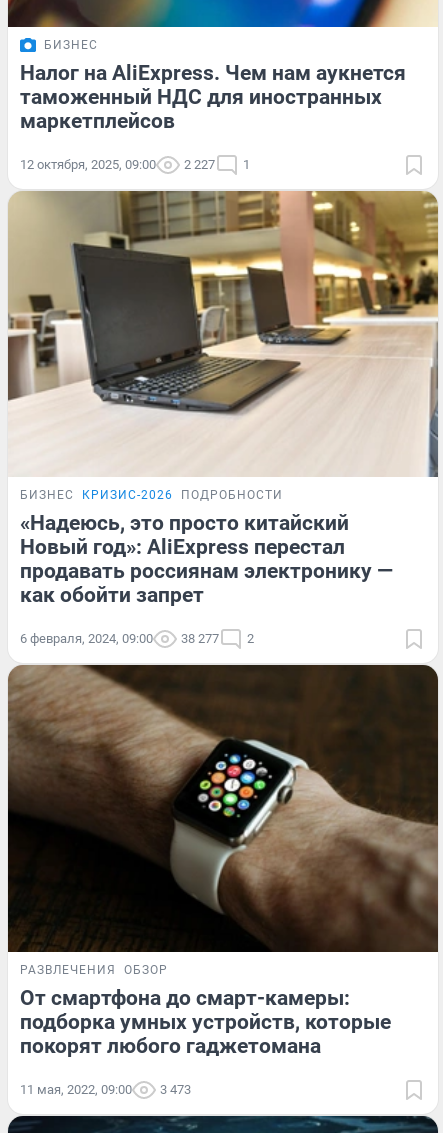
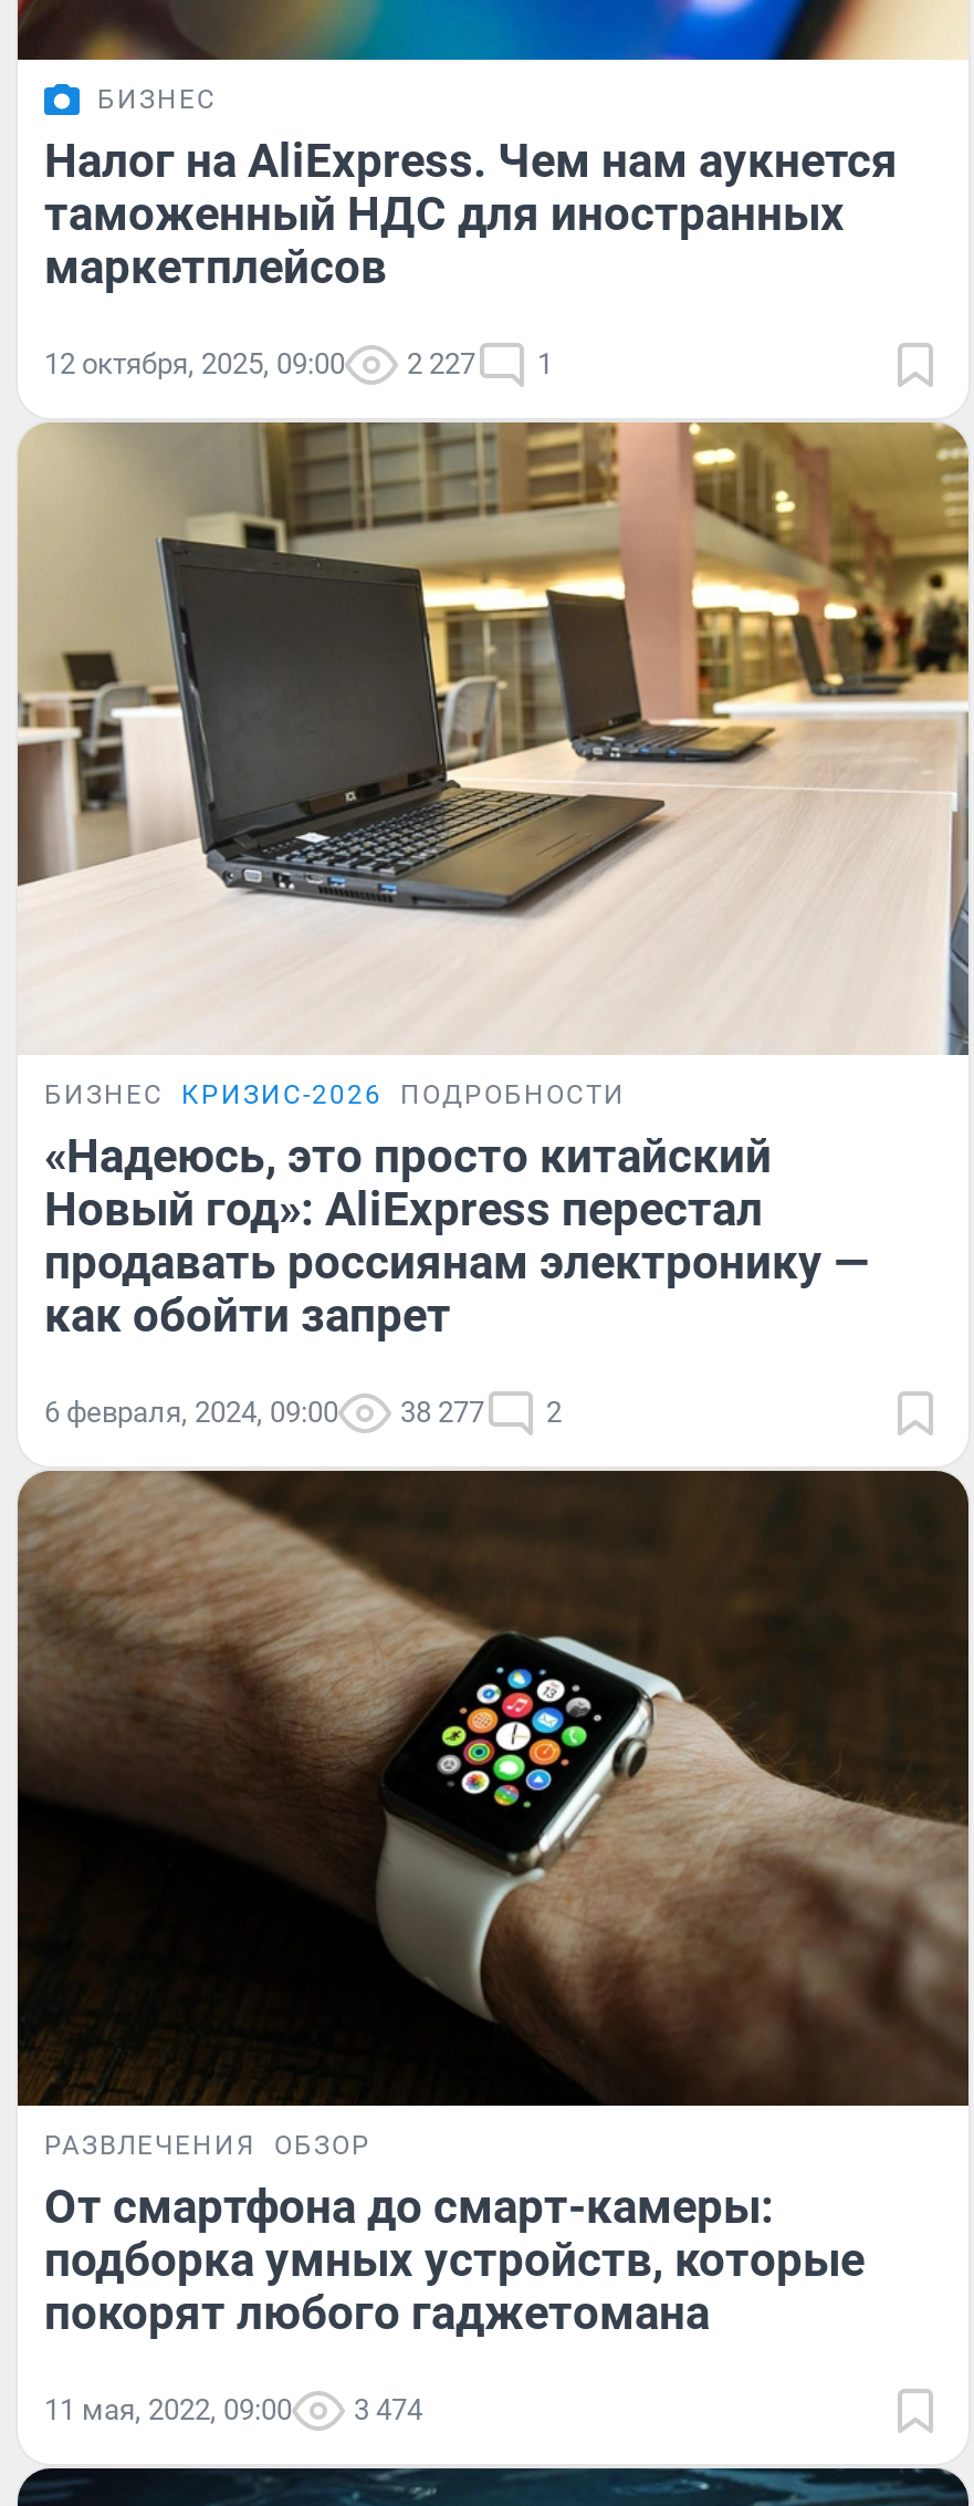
[20,1082,191,1097] 11 мая, 2022, 09:00 3 473 -> [44,2393,422,2426] 11 мая, 2022, 09:00 3 474

